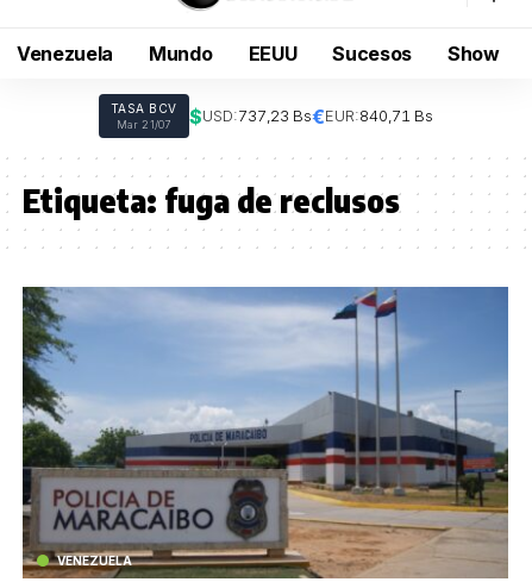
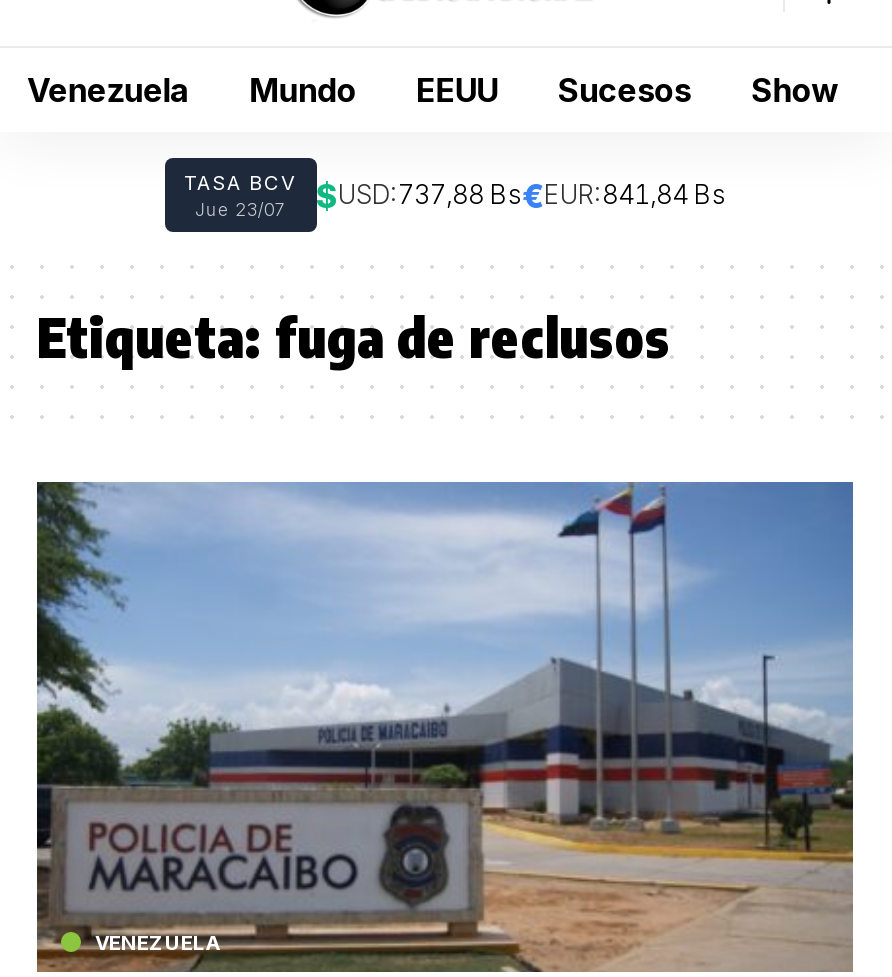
[116,104,433,131] Mar 21/07 | $USD:737,23 Bs€EUR:840,71 Bs -> [195,175,726,220] Jue 23/07 | $USD:737,88 Bs€EUR:841,84 Bs

